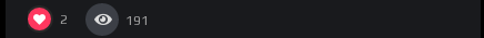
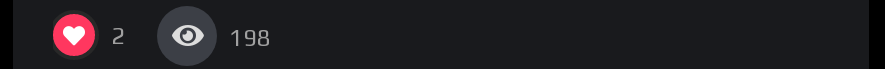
[125,13,149,28] 191 -> [229,24,271,52] 198

